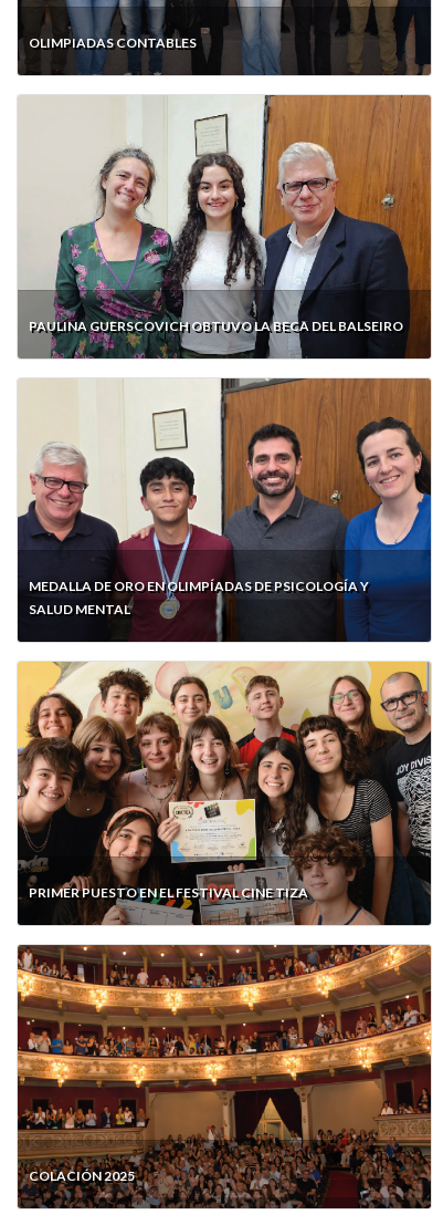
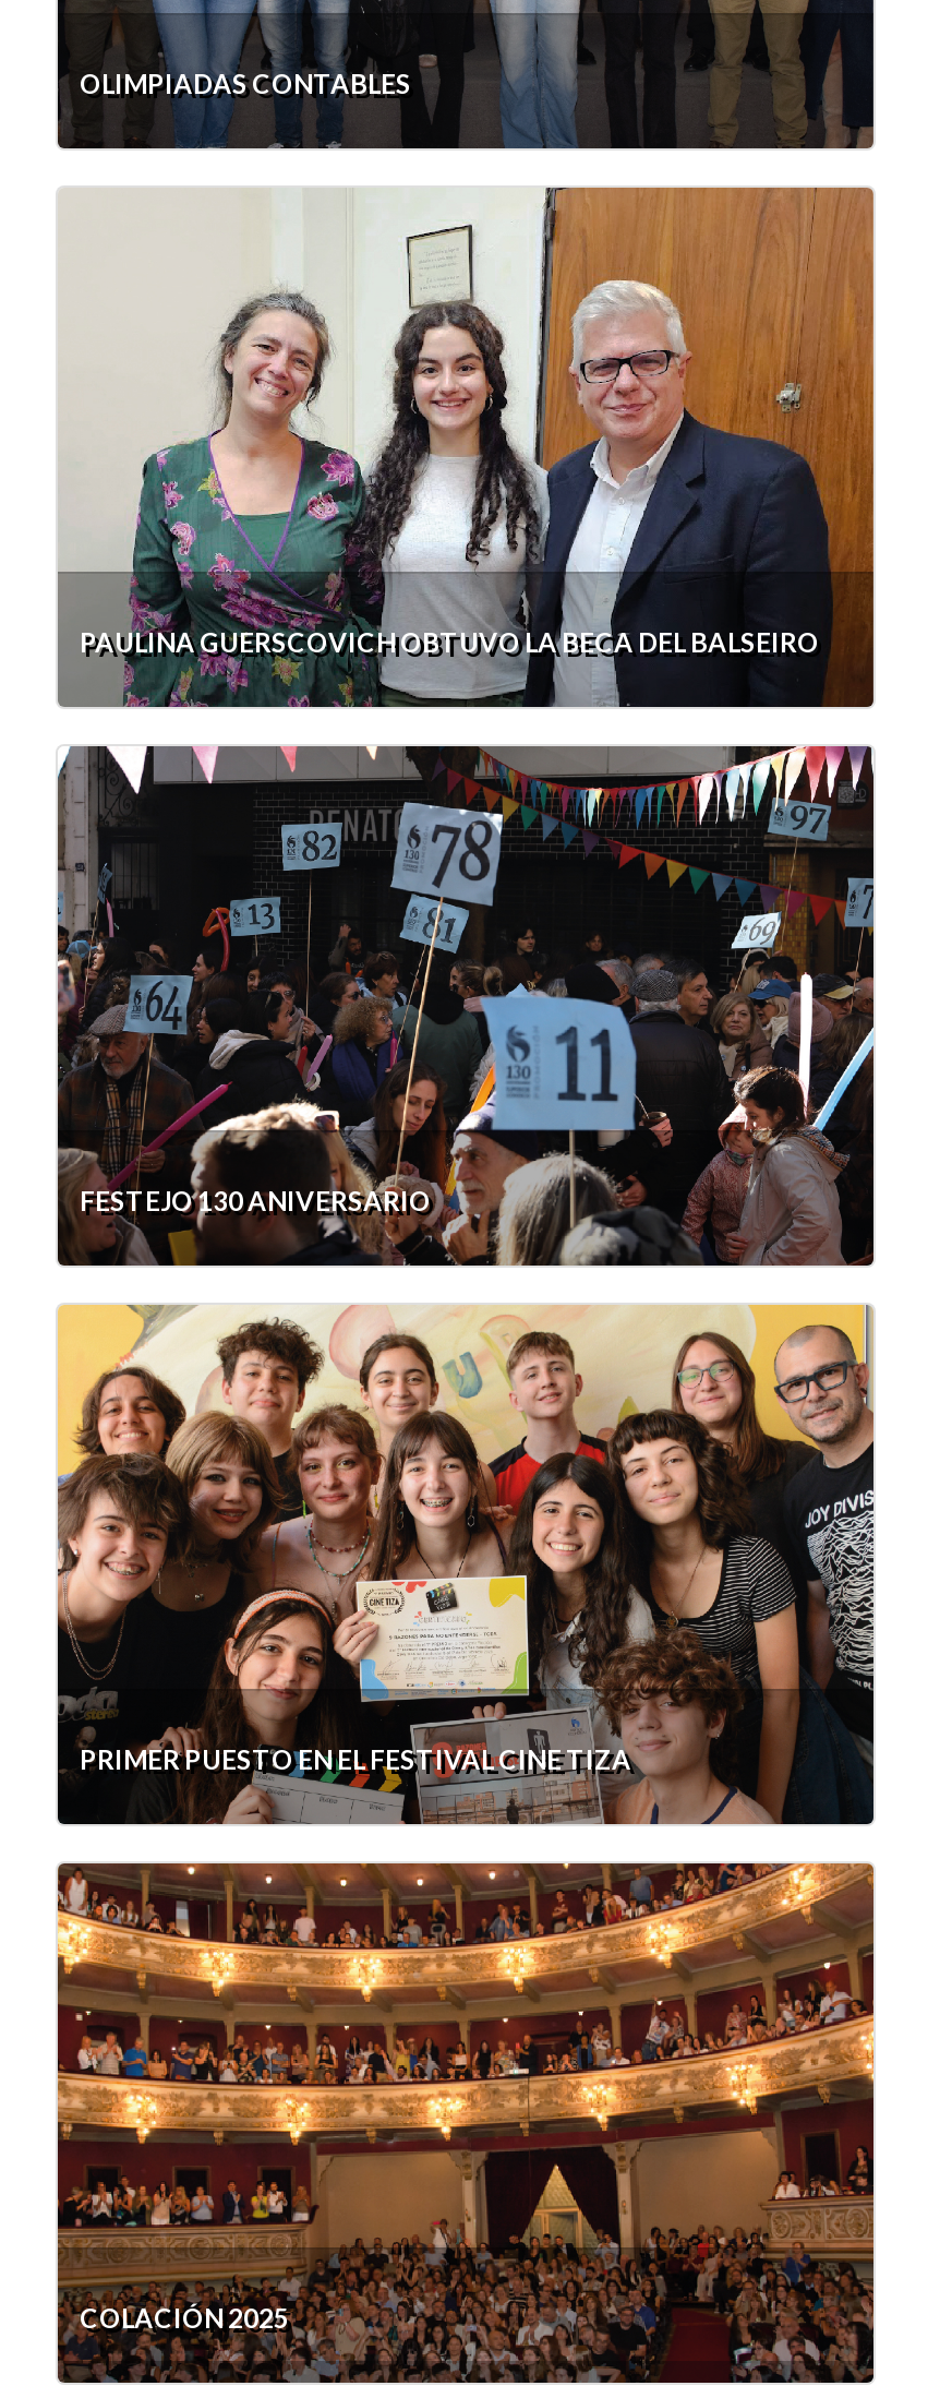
[18,377,432,643] [image] | MEDALLA DE ORO EN OLIMPÍADAS DE PSICOLOGÍA Y | SALUD MENTAL -> [56,744,876,1268] [image] | FESTEJO 130 ANIVERSARIO

